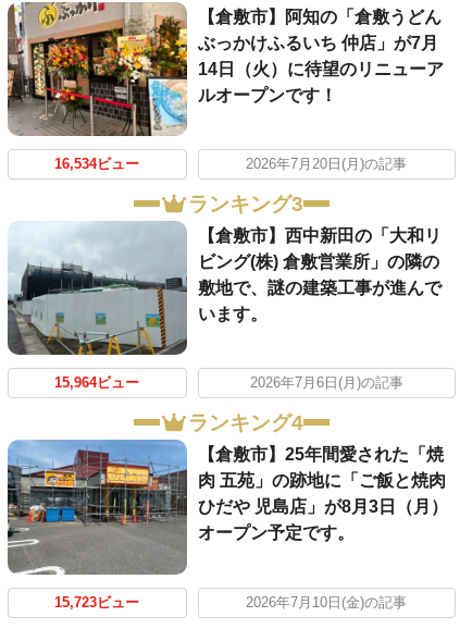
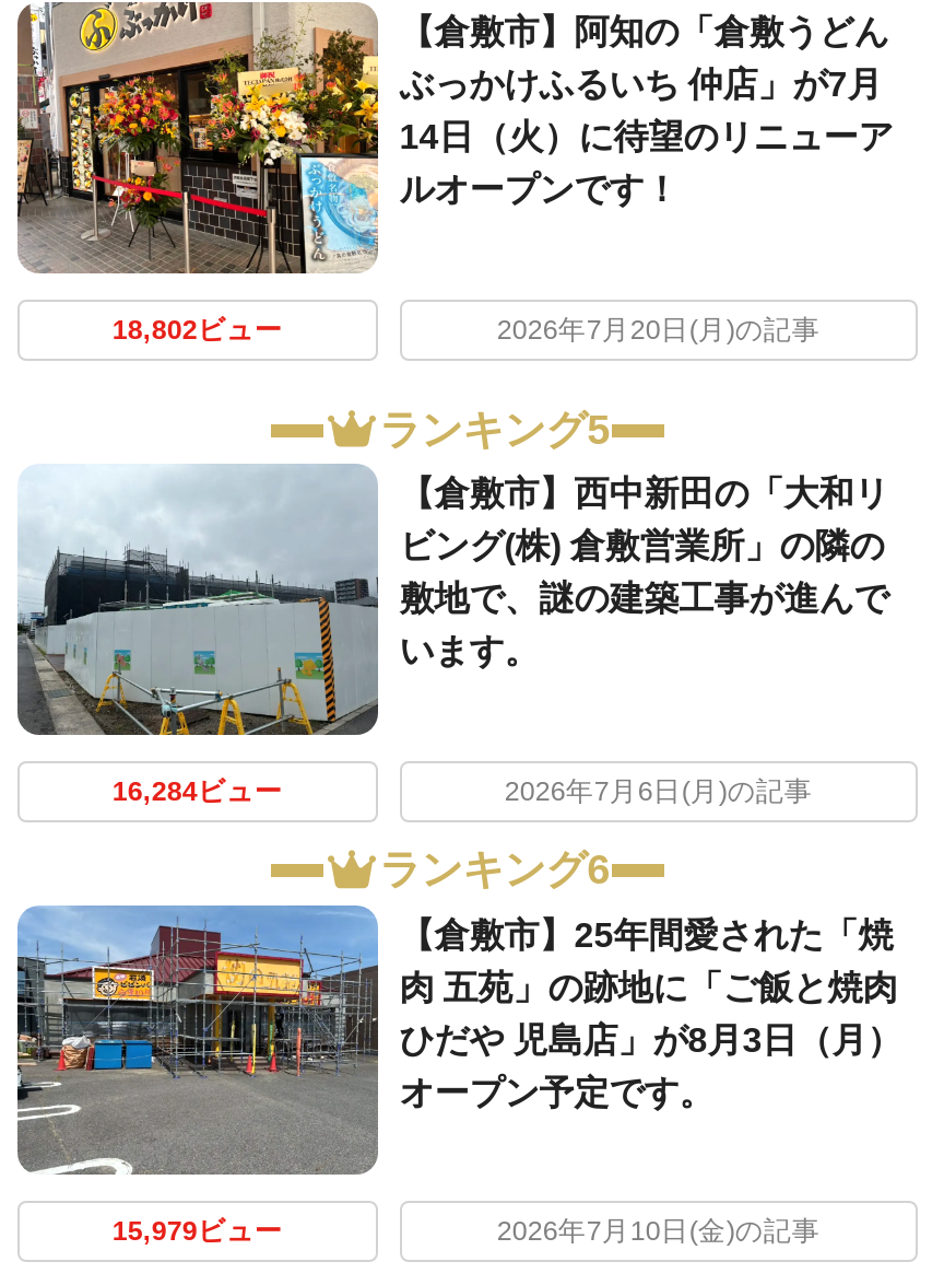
[55,157,140,172] 16,534ビュー -> [112,315,283,346] 18,802ビュー
[188,192,303,215] ランキング3 -> [379,408,611,454] ランキング5
[55,376,140,391] 15,964ビュー -> [112,777,283,807] 16,284ビュー
[188,411,303,434] ランキング4 -> [379,848,611,894] ランキング6
[55,595,140,610] 15,723ビュー -> [112,1217,283,1247] 15,979ビュー

